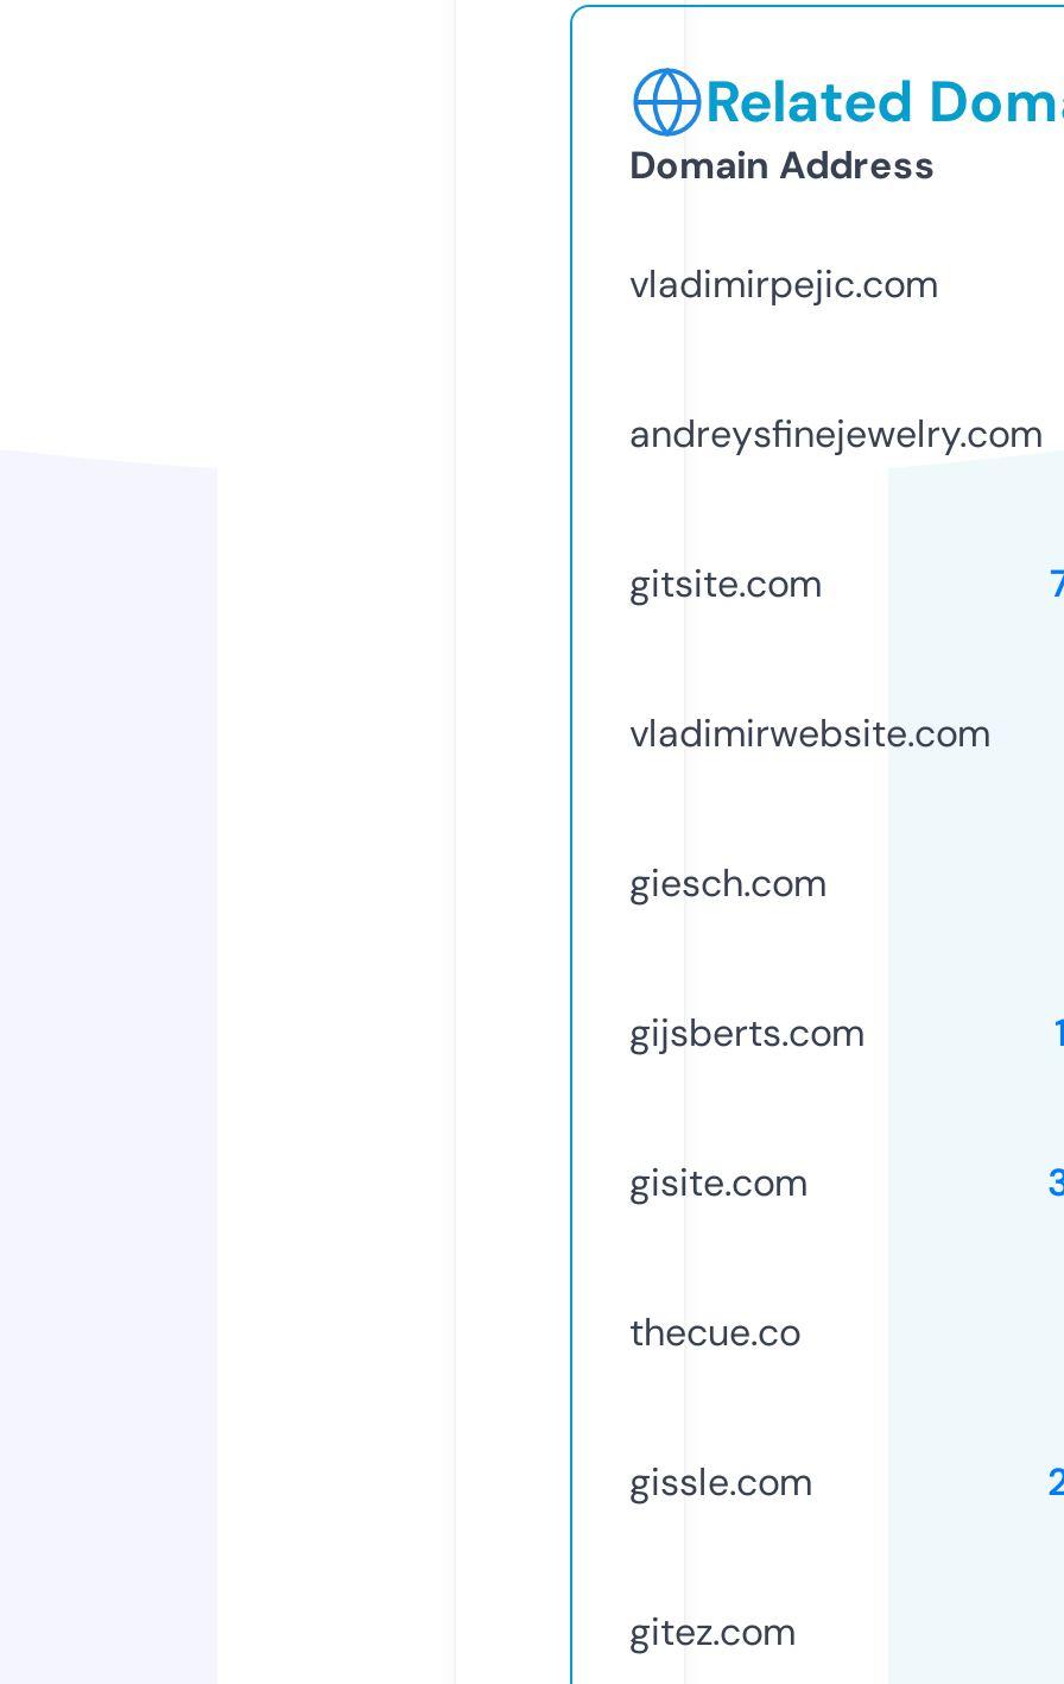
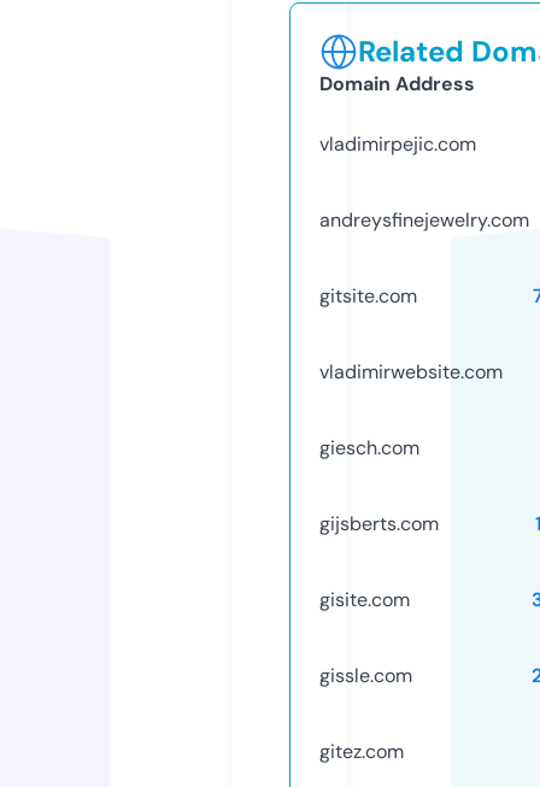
[629,1307,800,1357] thecue.co -> none

